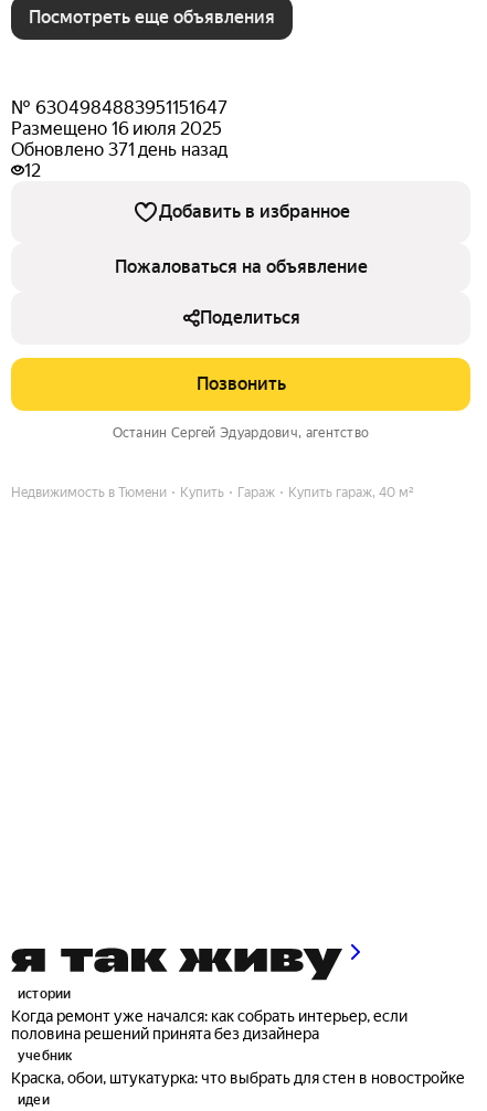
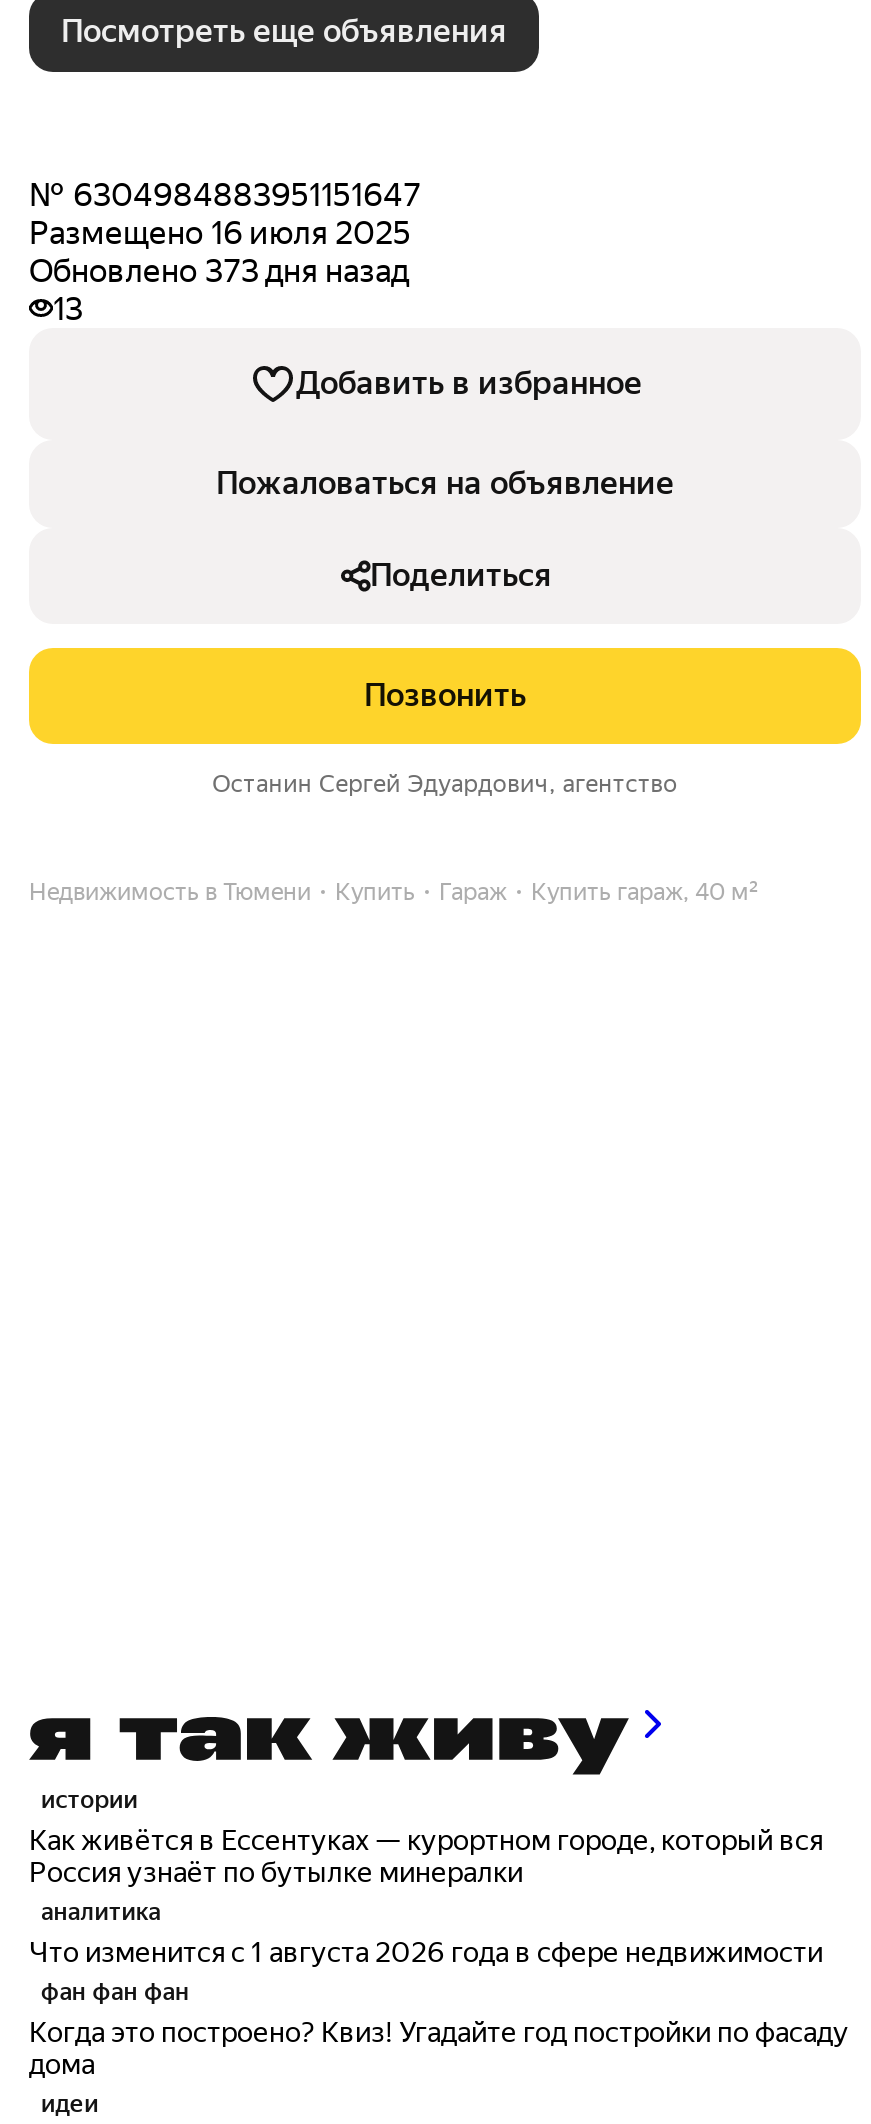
[11,139,227,160] Обновлено 371 день назад -> [29,252,409,290] Обновлено 373 дня назад
[24,160,41,181] 12 -> [53,290,83,328] 13
[11,1007,465,1086] Когда ремонт уже начался: как собрать интерьер, если | половина решений принята без дизайнера | учебник | Краска, обои, штукатурка: что выбрать для стен в новостройке -> [29,1823,849,2079] Как живётся в Ессентуках — курортном городе, который вся | Россия узнаёт по бутылке минералки | аналитика | Что изменится с 1 августа 2026 года в сфере недвижимости | фан фан фан | Когда это построено? Квиз! Угадайте год постройки по фасаду | дома

